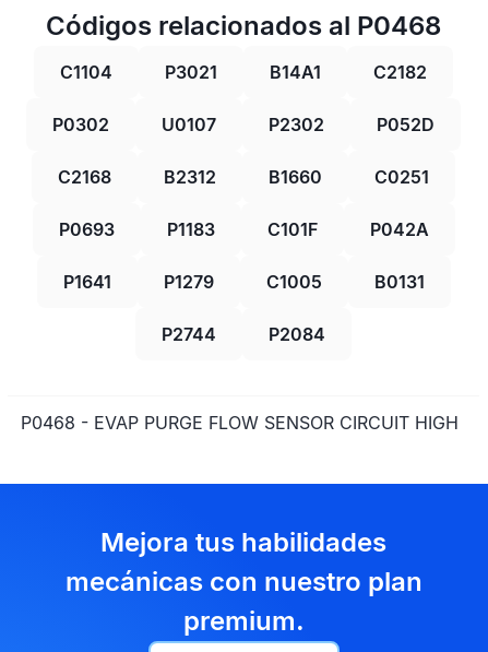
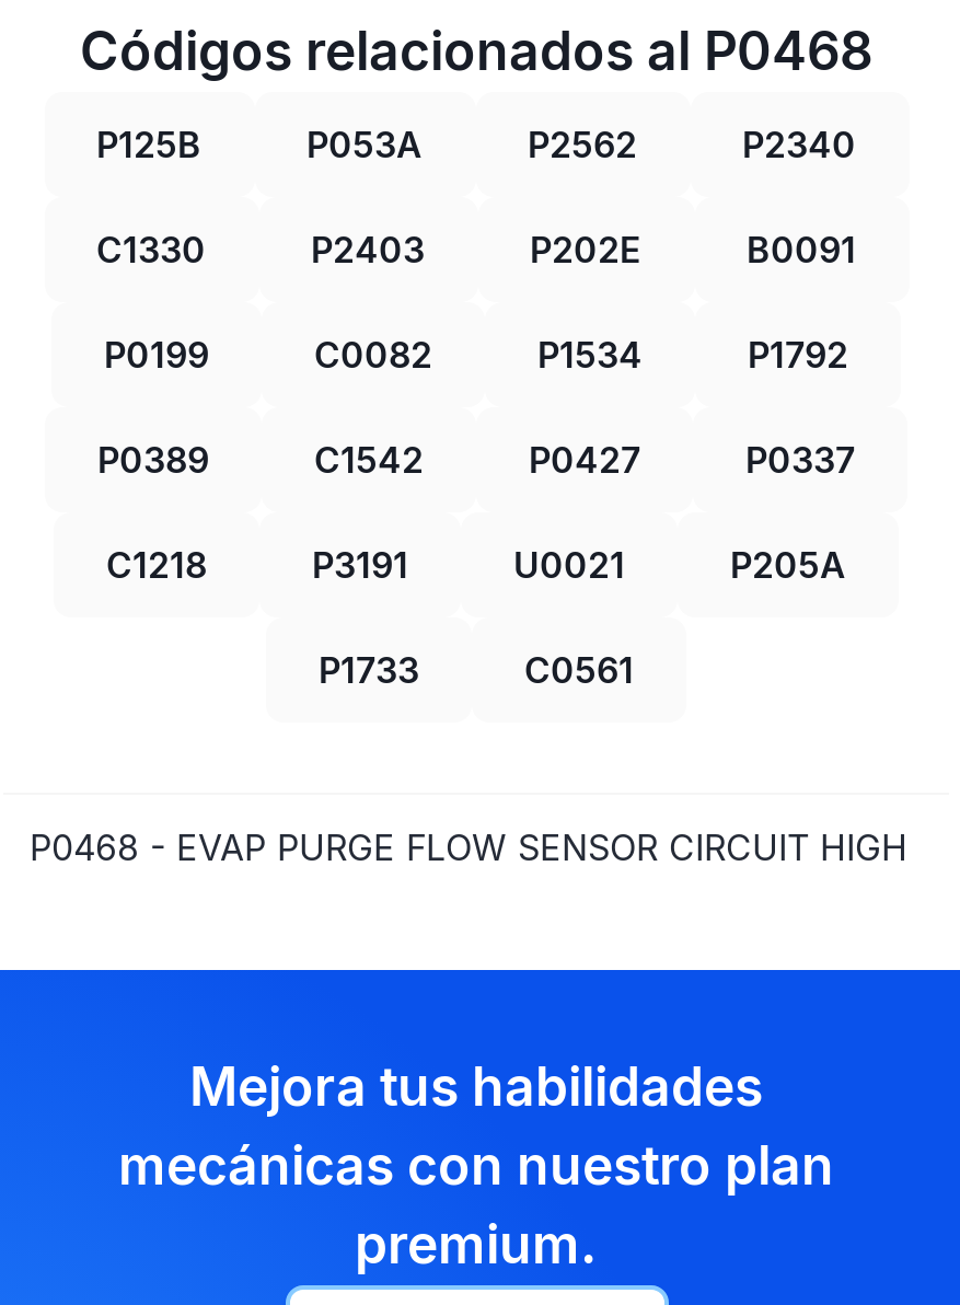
[60,61,427,83] C1104 | P3021 | B14A1 | C2182 -> [96,123,856,166] P125B | P053A | P2562 | P2340
[52,114,435,135] P0302 | U0107 | P2302 | P052D -> [96,228,856,272] C1330 | P2403 | P202E | B0091
[58,166,429,188] C2168 | B2312 | B1660 | C0251 -> [104,333,848,377] P0199 | C0082 | P1534 | P1792
[58,218,429,240] P0693 | P1183 | C101F | P042A -> [97,438,855,482] P0389 | C1542 | P0427 | P0337
[63,271,424,293] P1641 | P1279 | C1005 | B0131 -> [106,543,846,587] C1218 | P3191 | U0021 | P205A
[162,323,325,345] P2744 | P2084 -> [319,648,634,692] P1733 | C0561

